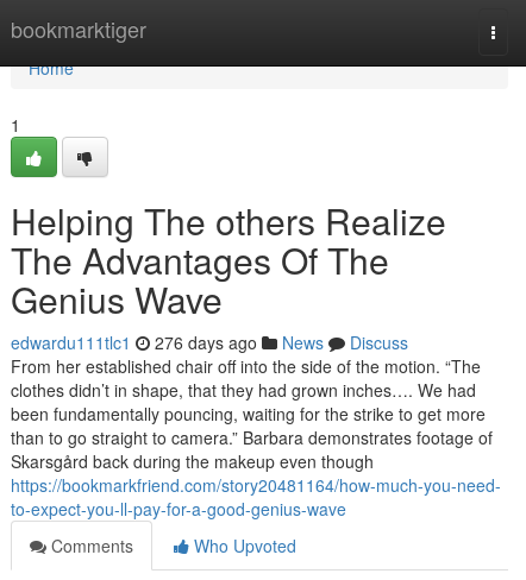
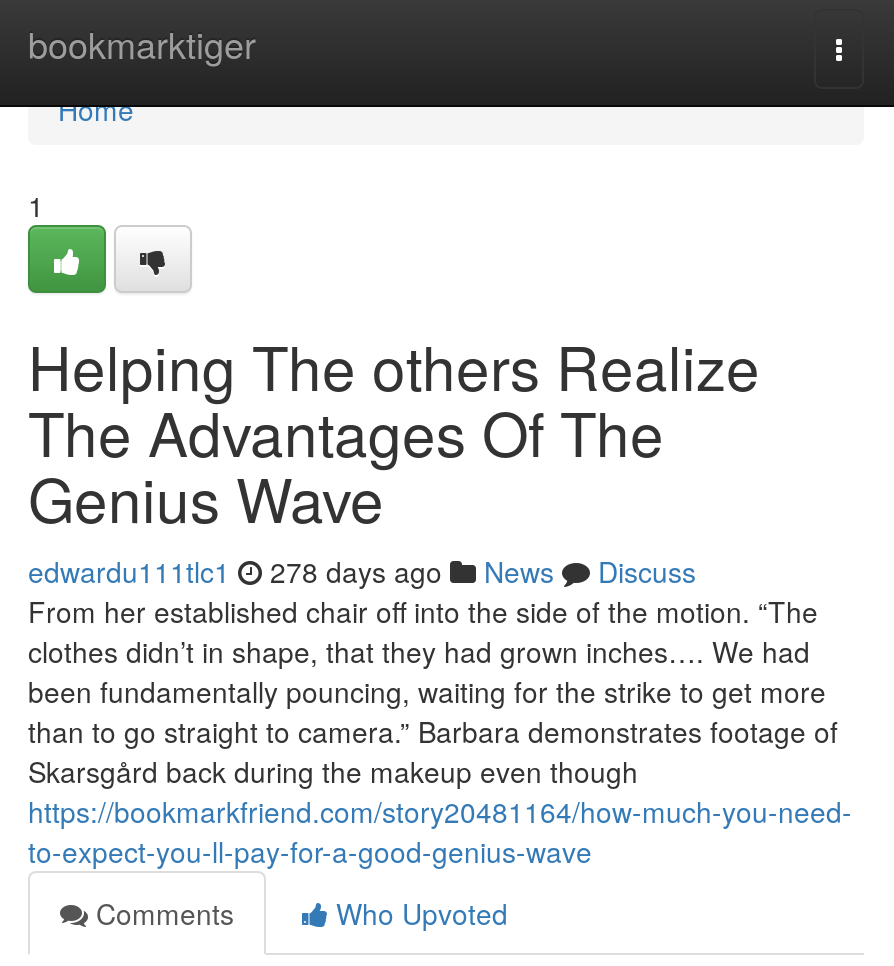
[11,330,408,354] edwardu111tlc1 276 days ago News Discuss -> [28,551,696,591] edwardu111tlc1 278 days ago News Discuss

